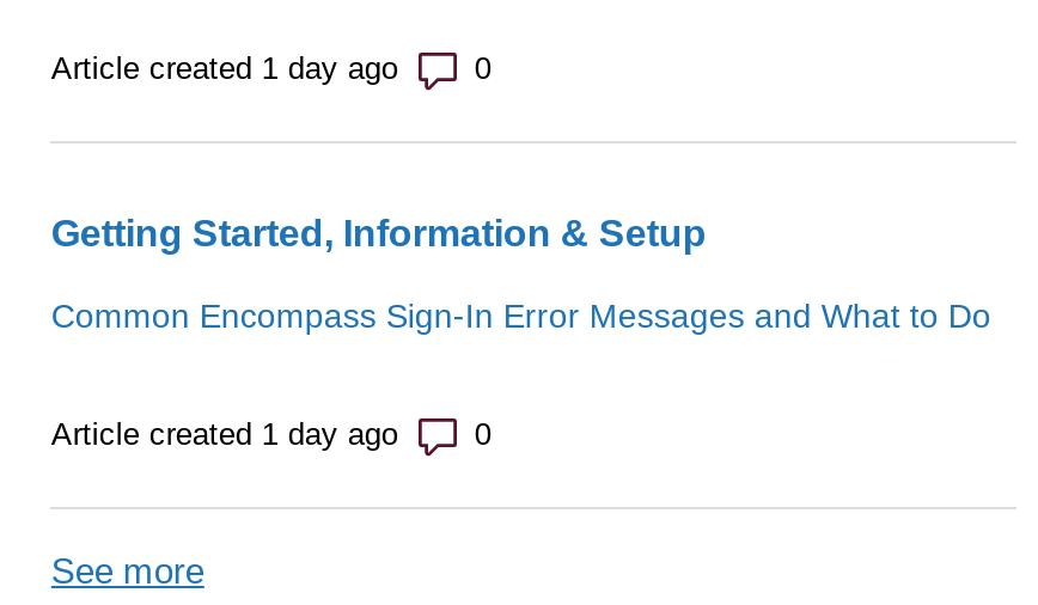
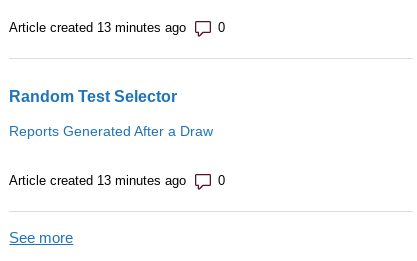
[51,50,398,86] Article created 1 day ago -> [9,20,186,35] Article created 13 minutes ago
[51,213,707,253] Getting Started, Information & Setup -> [9,88,177,105] Random Test Selector
[51,297,991,335] Common Encompass Sign-In Error Messages and What to Do -> [9,123,213,139] Reports Generated After a Draw
[51,416,398,452] Article created 1 day ago -> [9,173,186,188] Article created 13 minutes ago

